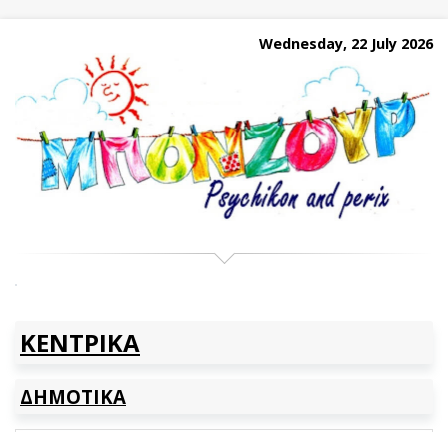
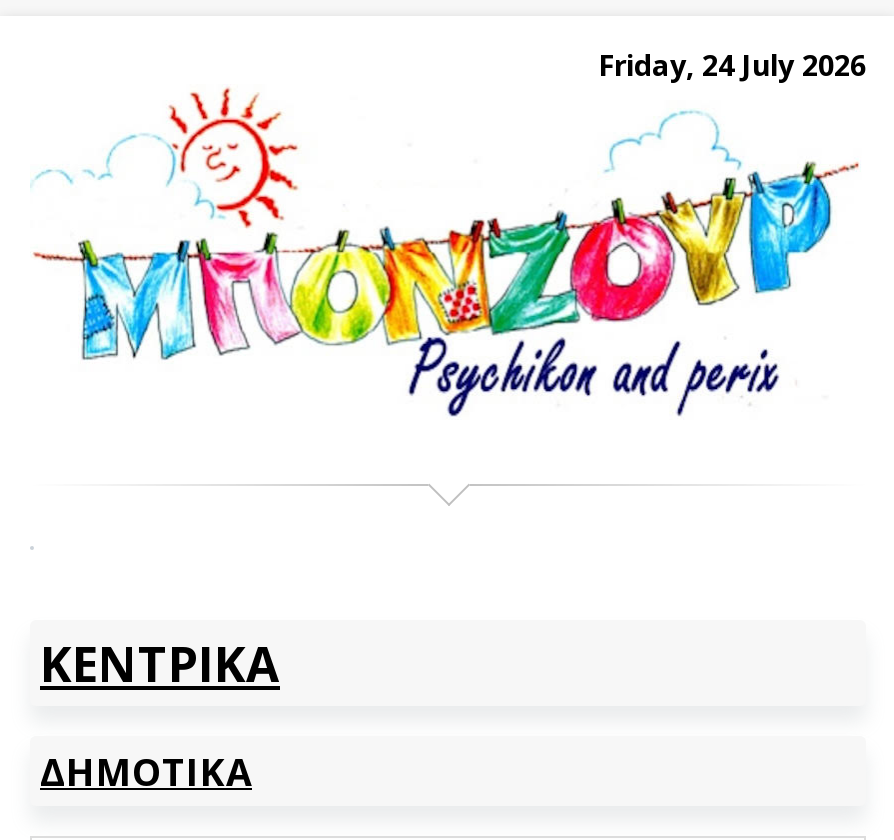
[259,34,433,53] Wednesday, 22 July 2026 -> [598,46,866,84] Friday, 24 July 2026

